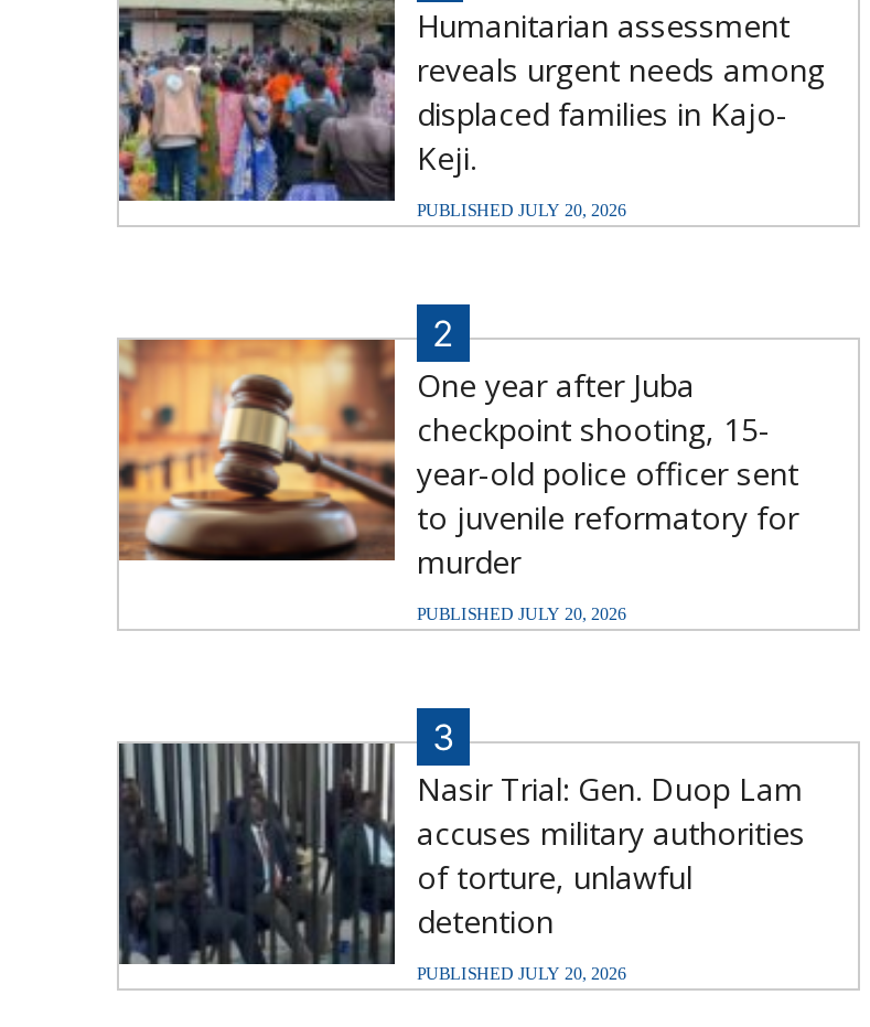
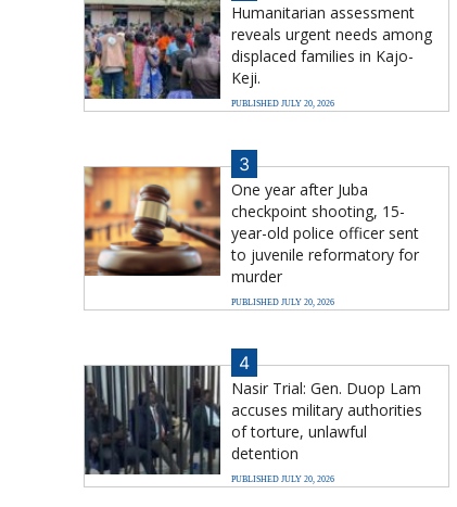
[432,312,454,356] 2 -> [239,153,250,175] 3
[432,715,454,760] 3 -> [239,352,250,374] 4

